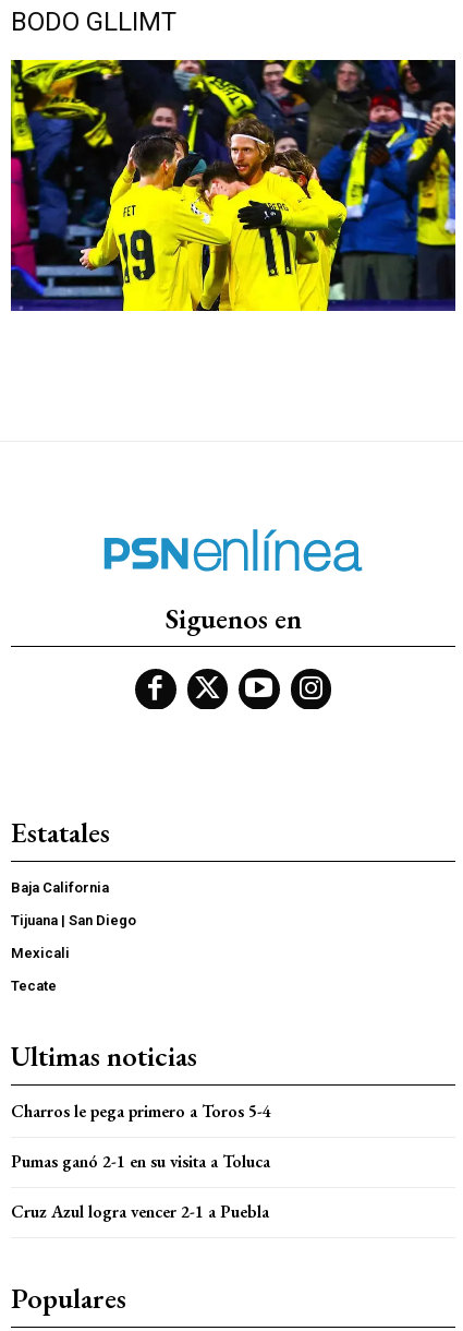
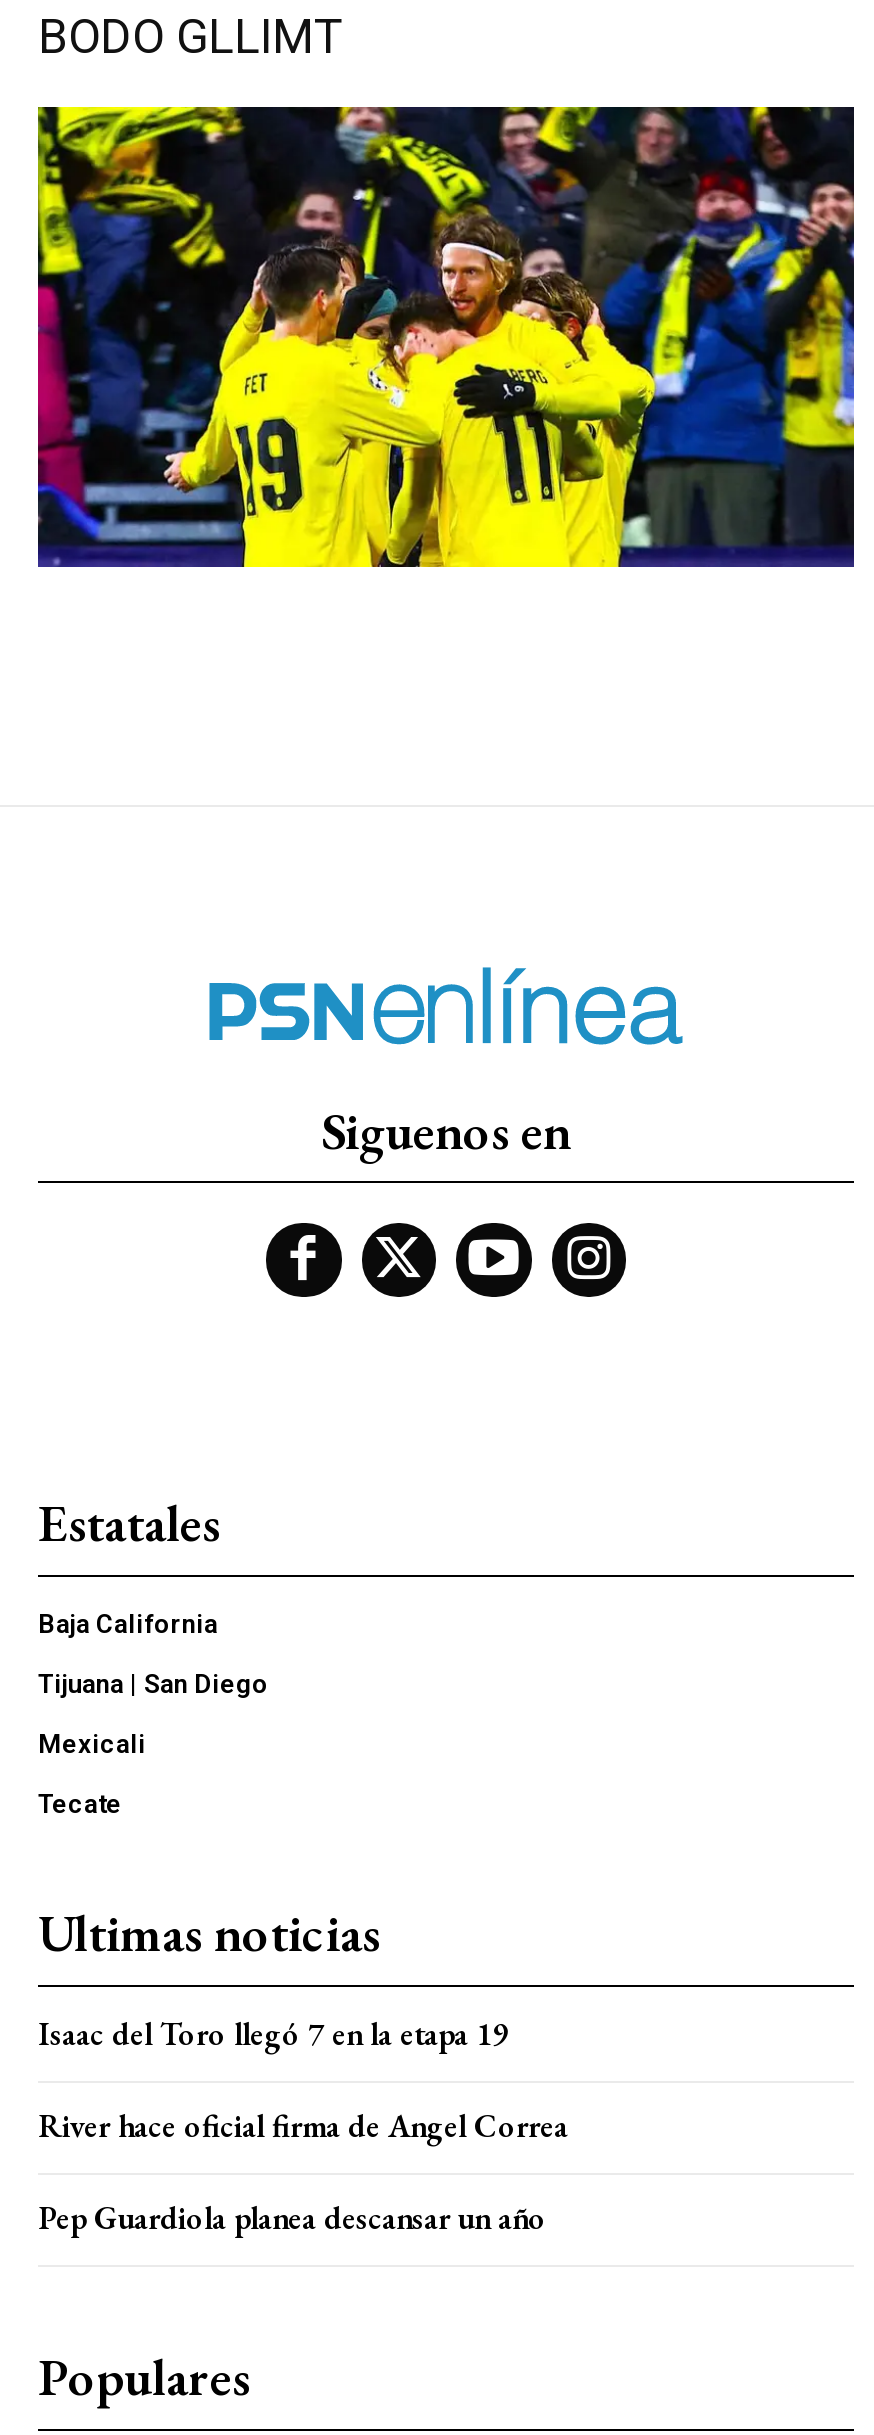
[11,1100,271,1123] Charros le pega primero a Toros 5-4 -> [38,2013,508,2055] Isaac del Toro llegó 7 en la etapa 19
[11,1150,270,1173] Pumas ganó 2-1 en su visita a Toluca -> [38,2105,568,2147] River hace oficial firma de Angel Correa
[11,1200,269,1223] Cruz Azul logra vencer 2-1 a Puebla -> [38,2197,546,2239] Pep Guardiola planea descansar un año

